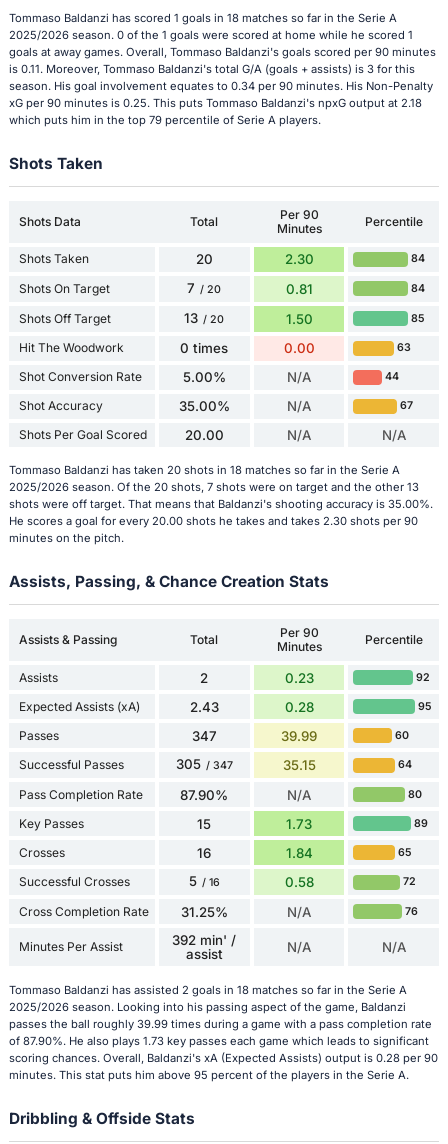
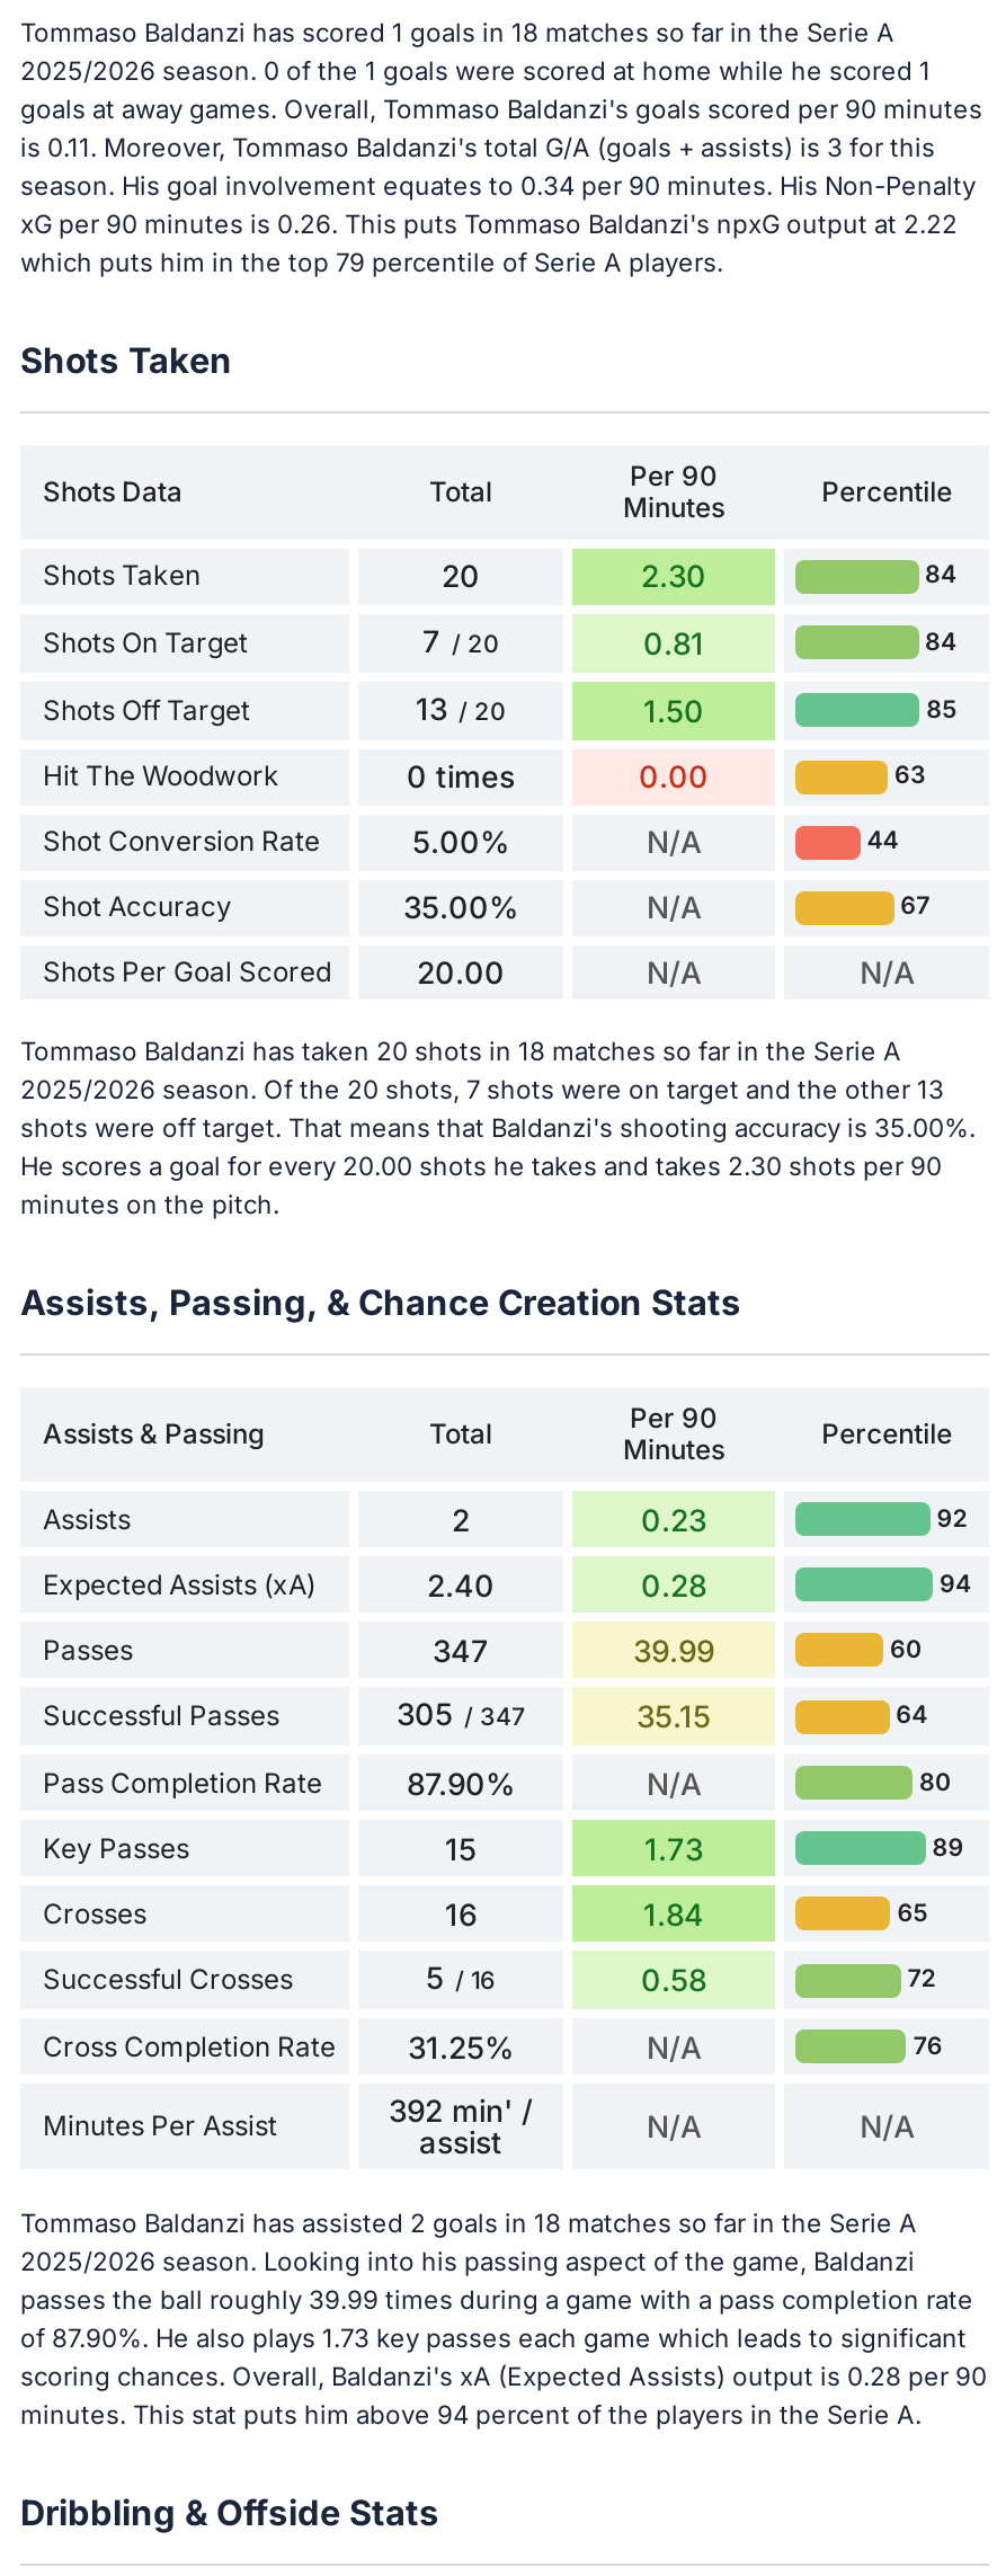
[9,95,422,109] xG per 90 minutes is 0.25. This puts Tommaso Baldanzi's npxG output at 2.18 -> [20,207,958,239] xG per 90 minutes is 0.26. This puts Tommaso Baldanzi's npxG output at 2.22
[190,699,219,715] 2.43 -> [427,1567,494,1604] 2.40
[418,700,432,713] 95 -> [940,1570,971,1599] 94
[9,1068,409,1082] minutes. This stat puts him above 95 percent of the players in the Serie A. -> [20,2398,922,2430] minutes. This stat puts him above 94 percent of the players in the Serie A.

